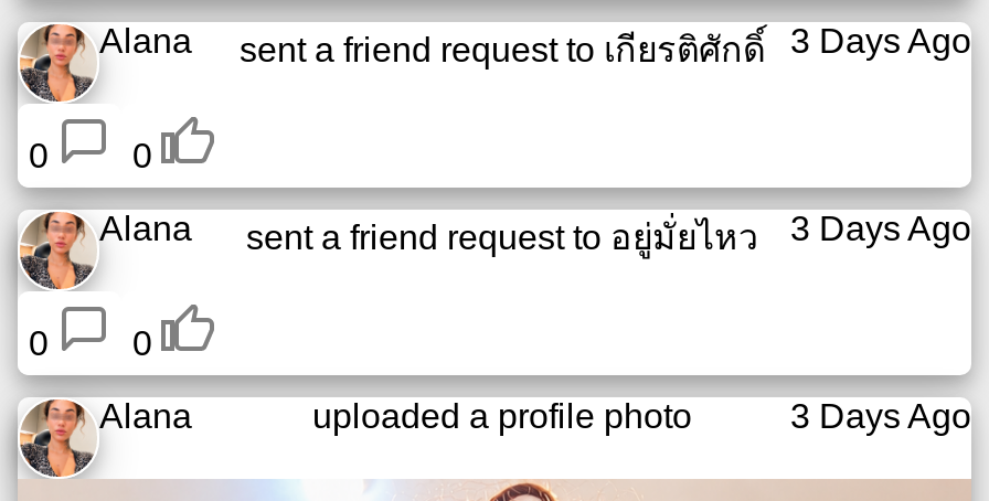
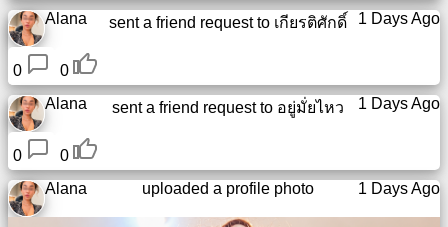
[99,21,971,68] Alana sent a friend request toเกียรติศักดิ์ 3 Days Ago -> [45,10,440,31] Alana sent a friend request toเกียรติศักดิ์ 1 Days Ago
[99,209,971,255] Alana sent a friend request toอยู่มั่ยไหว 3 Days Ago -> [45,95,440,116] Alana sent a friend request toอยู่มั่ยไหว 1 Days Ago
[790,397,971,434] 3 Days Ago -> [358,180,440,197] 1 Days Ago

